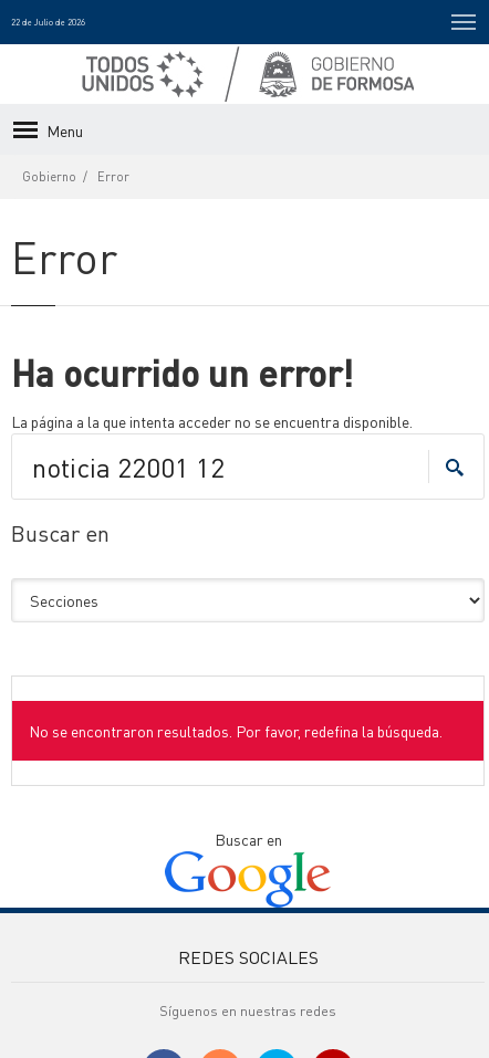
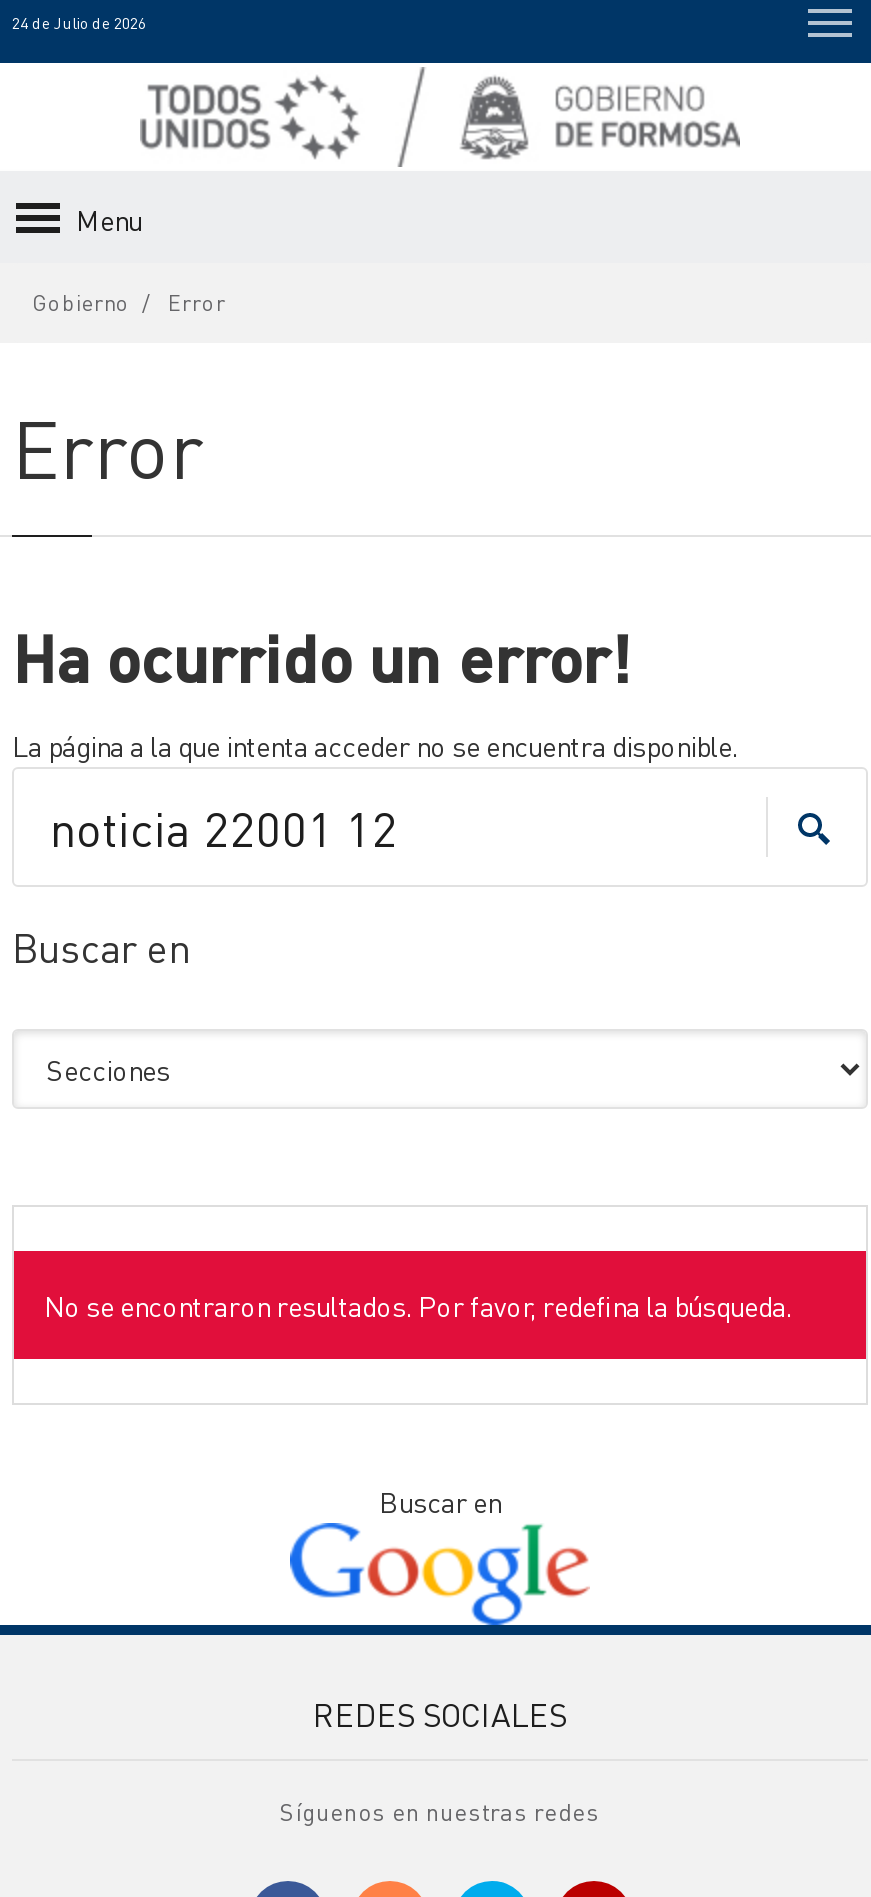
[11,17,85,28] 22 de Julio de 2026 -> [12,13,146,33] 24 de Julio de 2026

